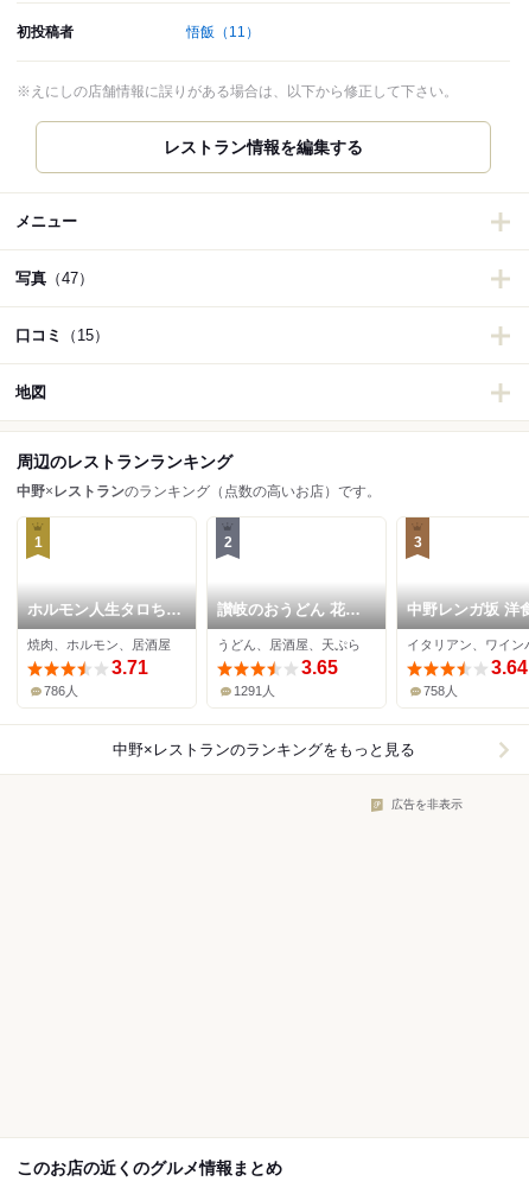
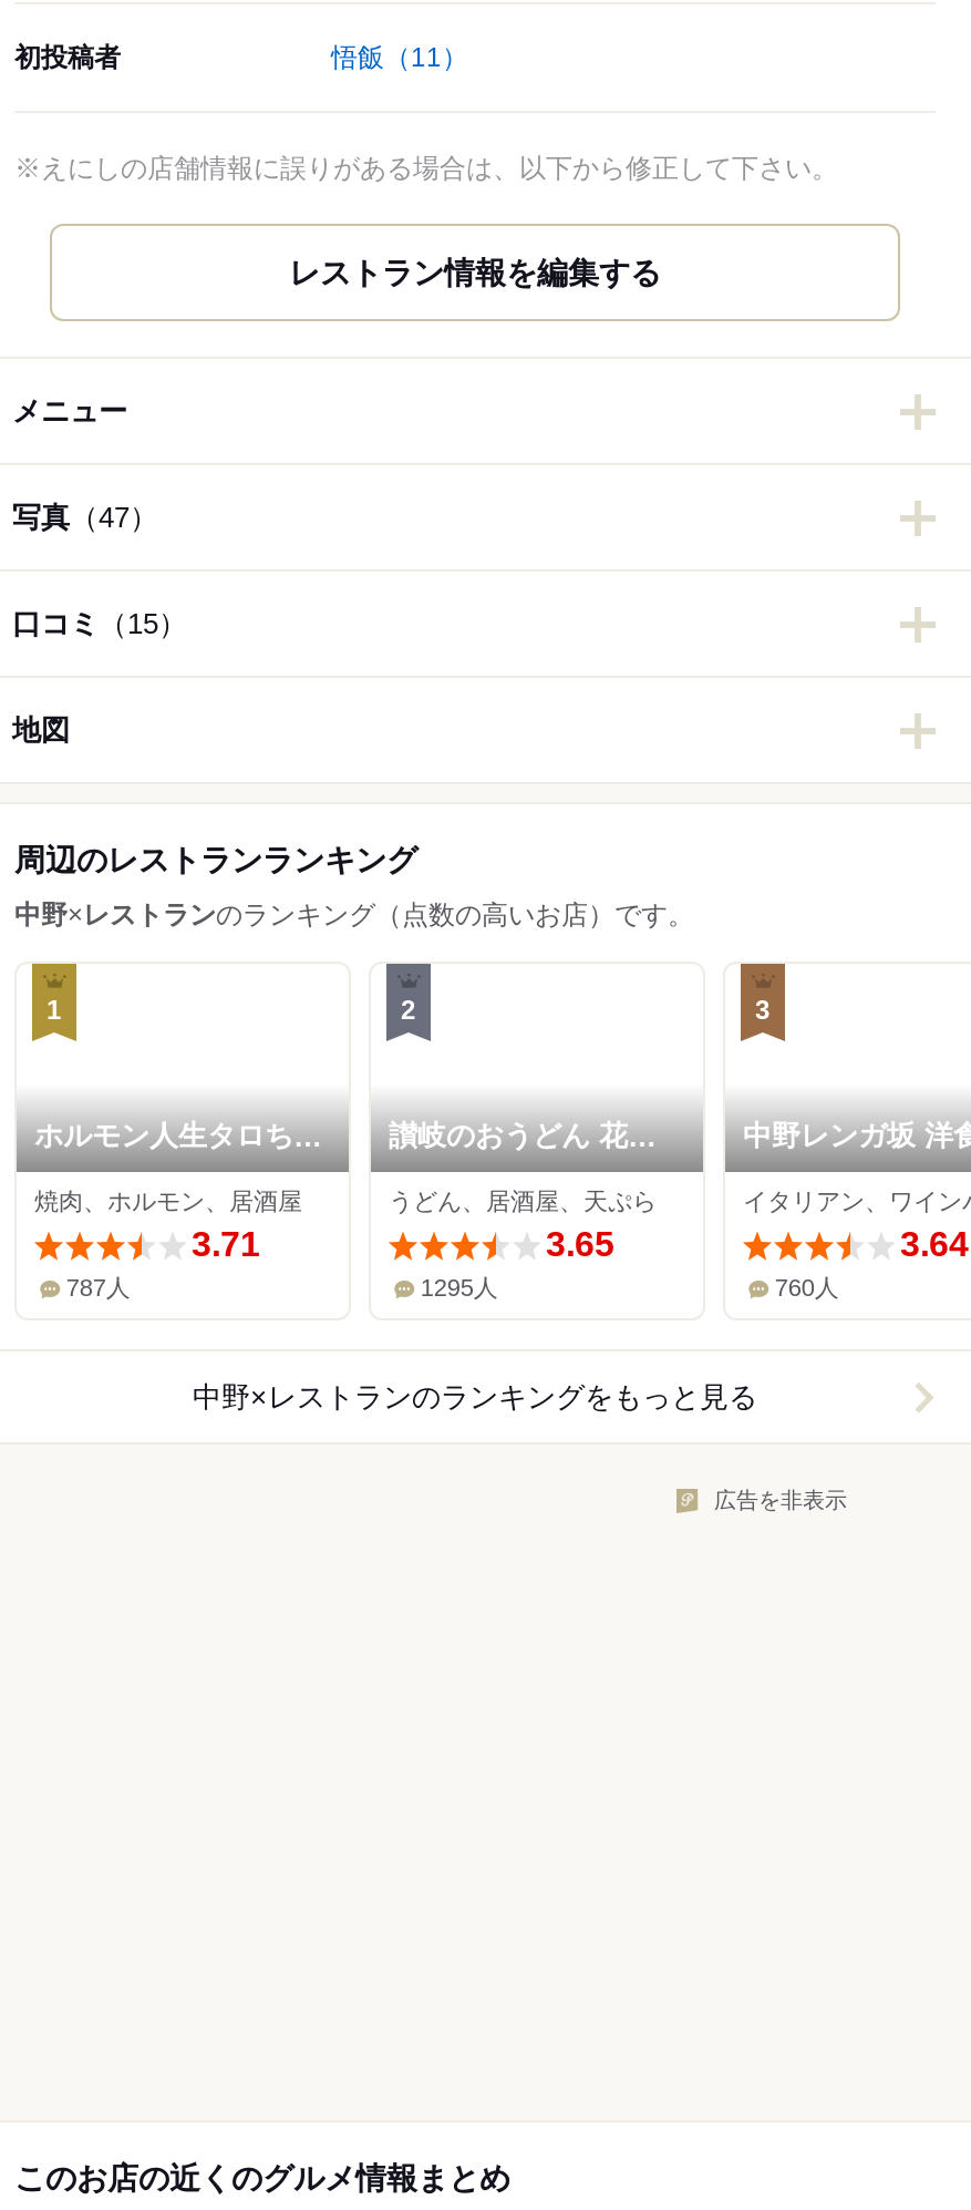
[44,684,79,698] 786人 -> [66,1275,130,1301] 787人
[234,684,276,698] 1291人 -> [421,1275,498,1301] 1295人
[424,684,458,698] 758人 -> [775,1275,839,1301] 760人

